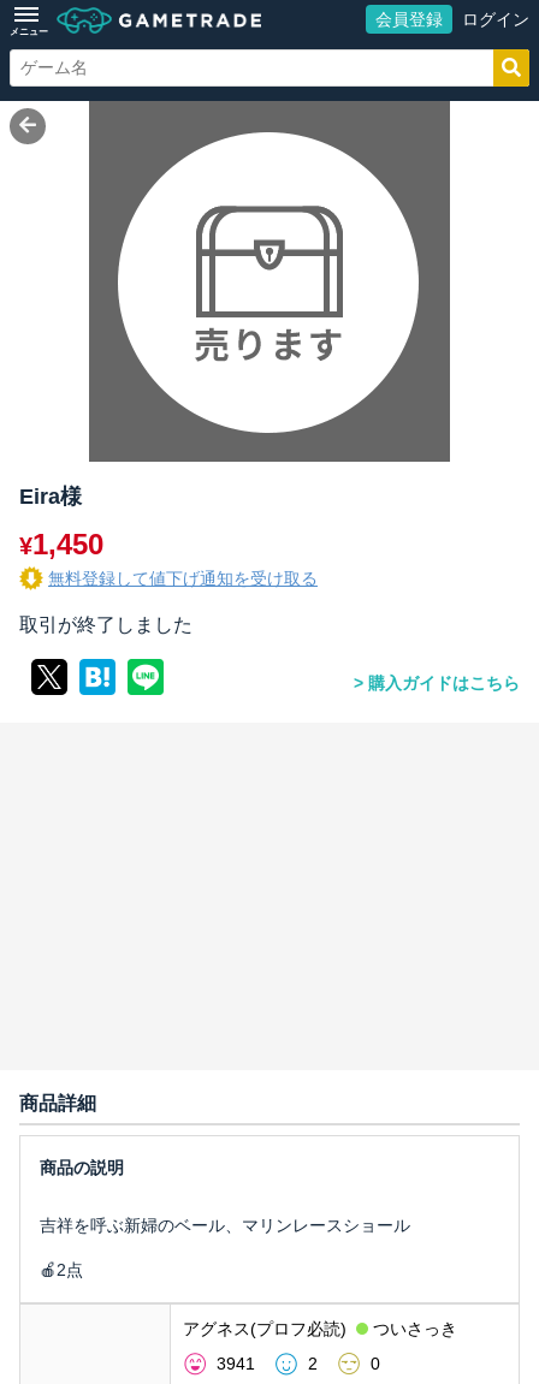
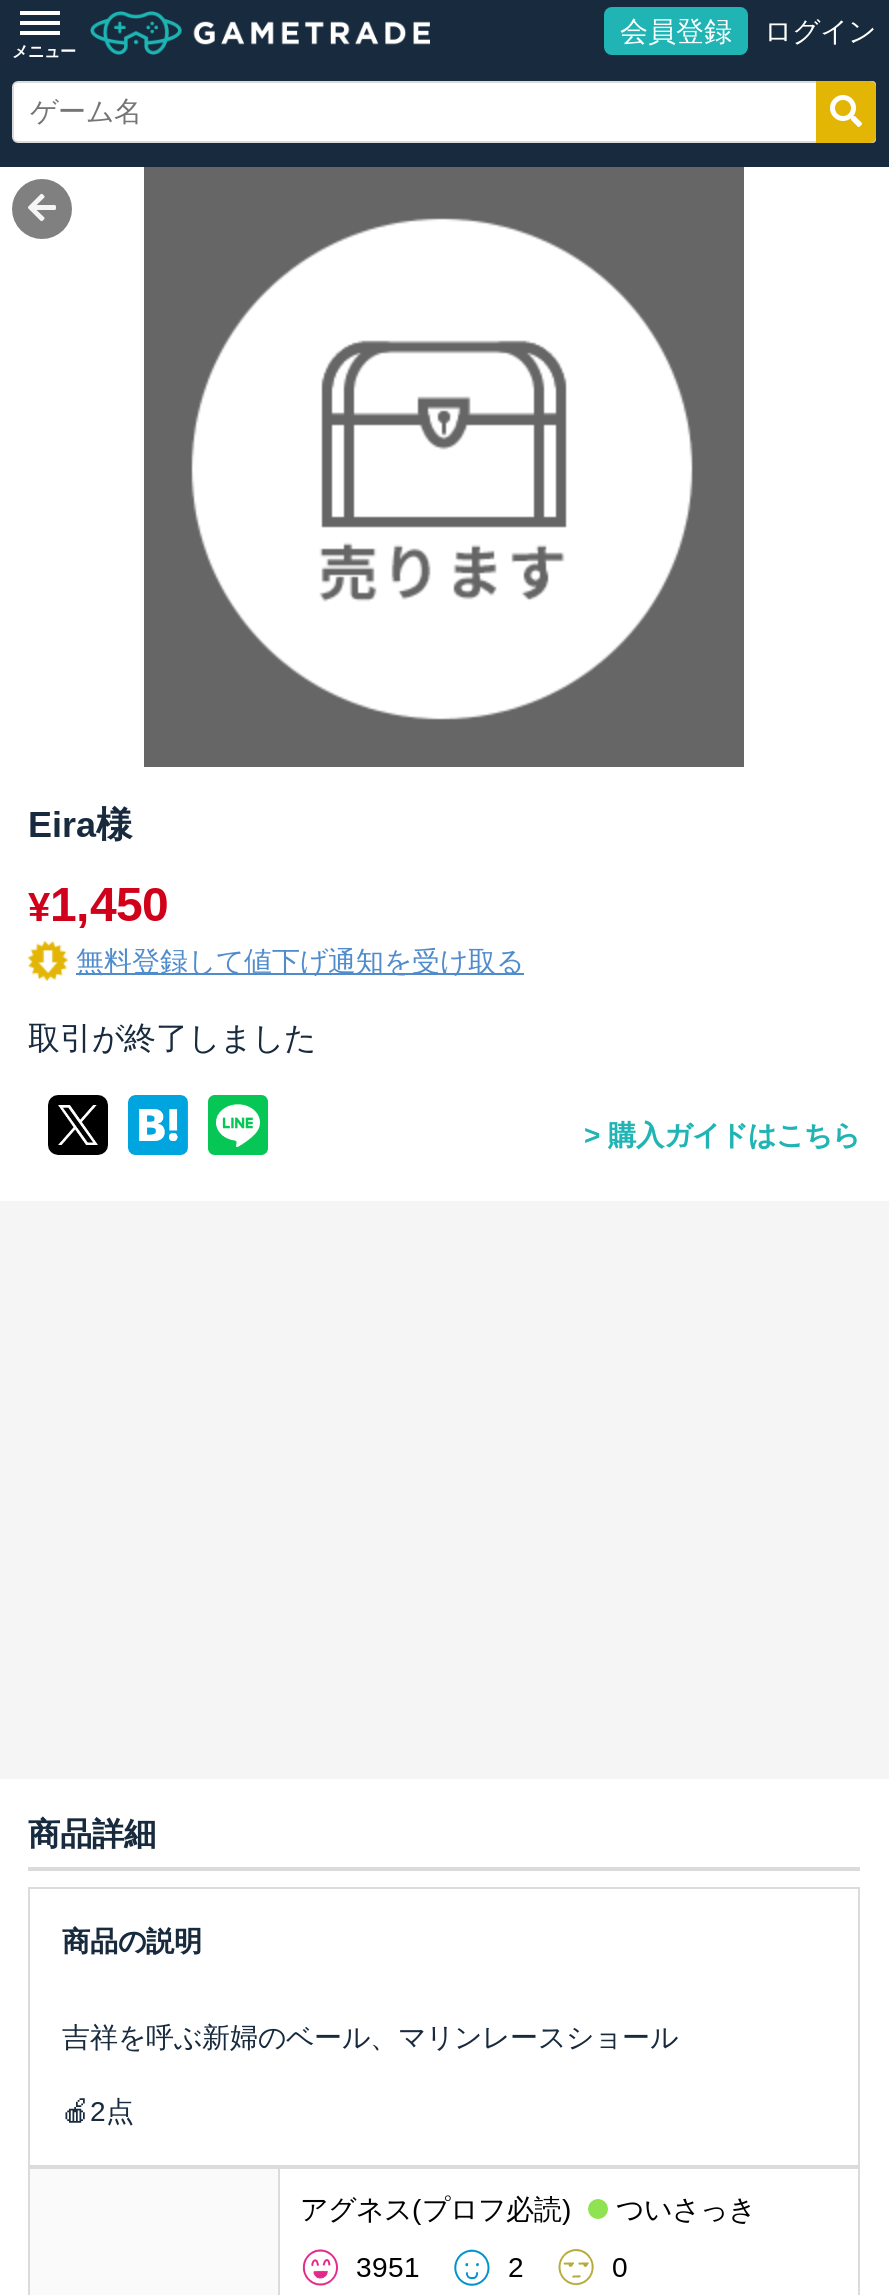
[217,1354,255,1373] 3941 -> [356,2251,420,2283] 3951

